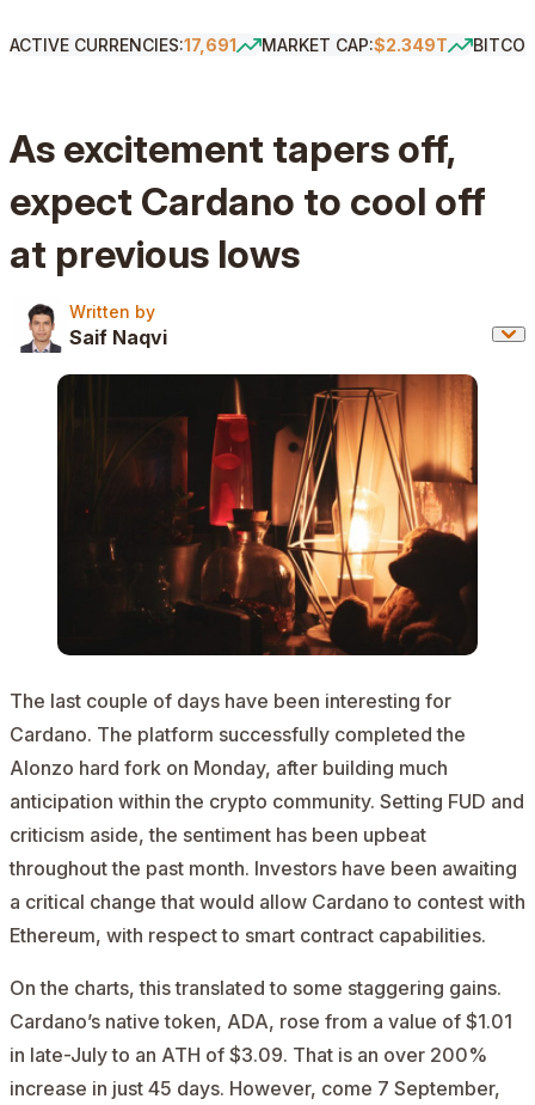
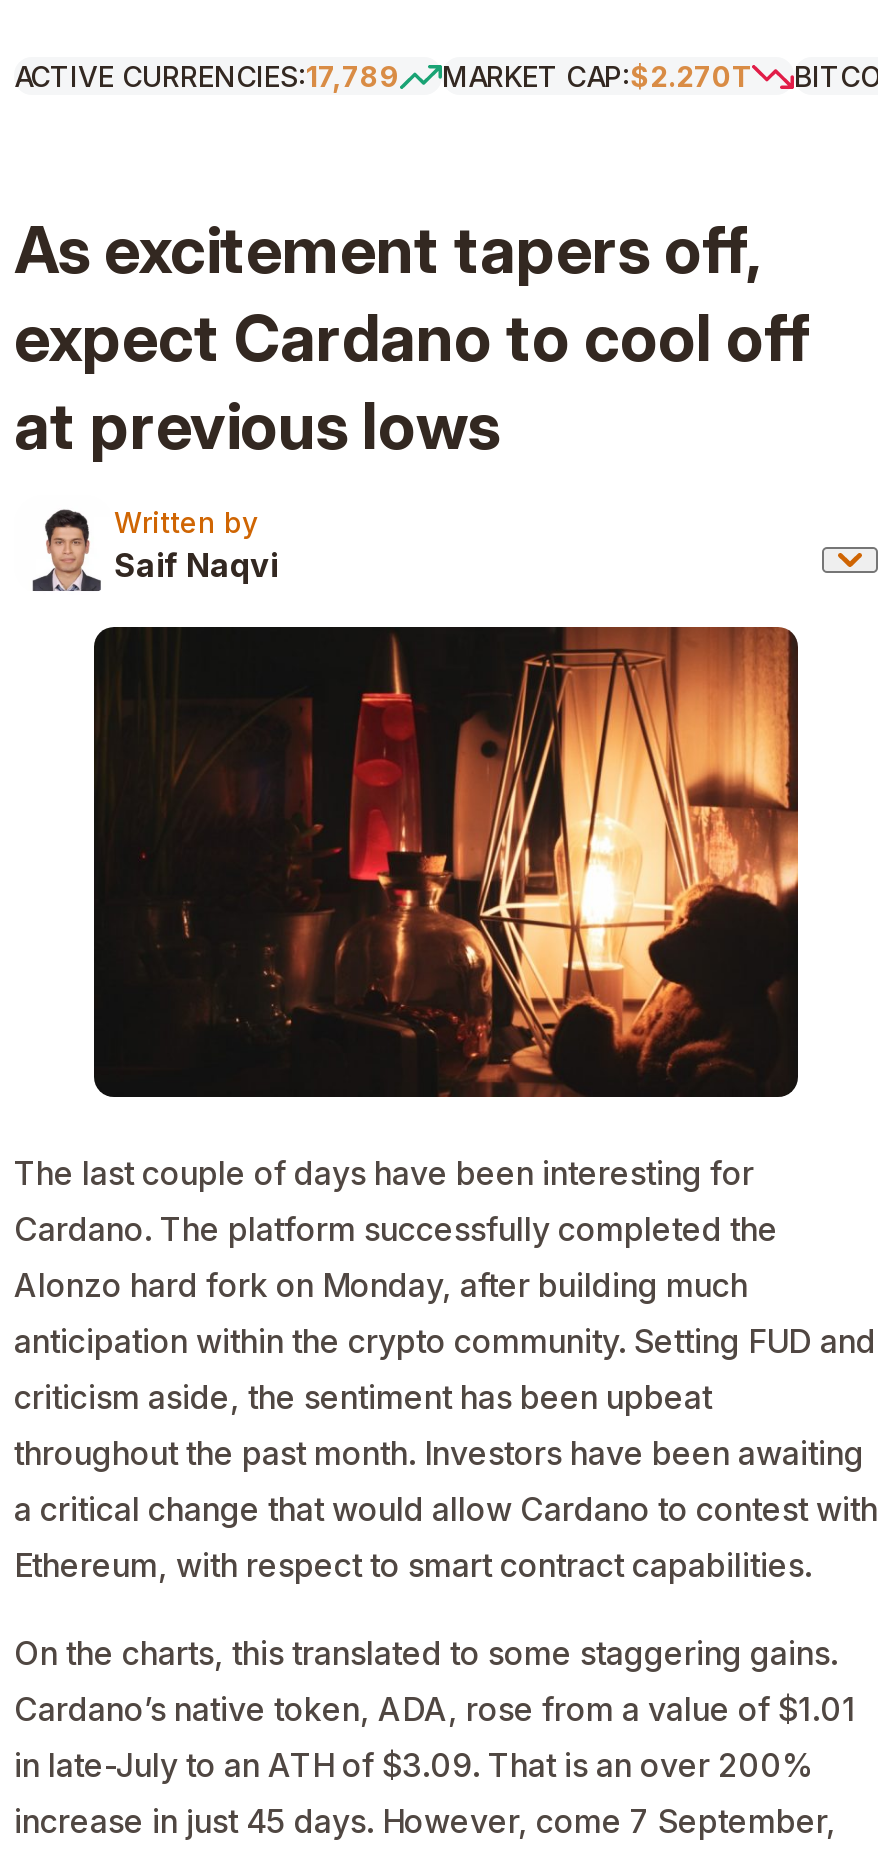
[10,35,236,55] ACTIVE CURRENCIES:17,691 -> [14,59,400,93] ACTIVE CURRENCIES:17,789
[262,35,448,55] MARKET CAP:$2.349T -> [442,59,752,93] MARKET CAP:$2.270T

